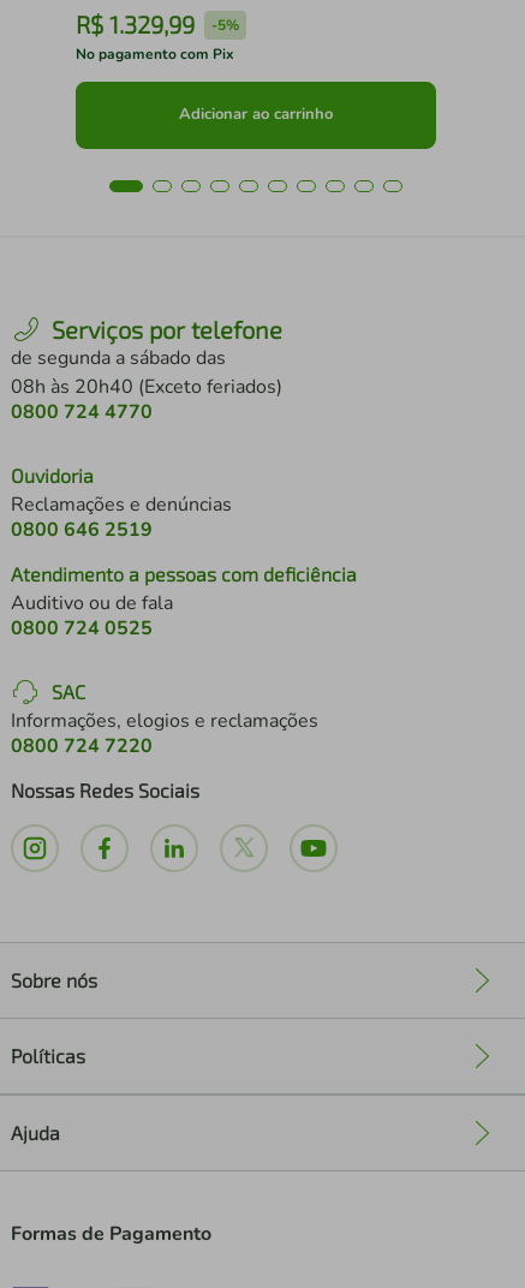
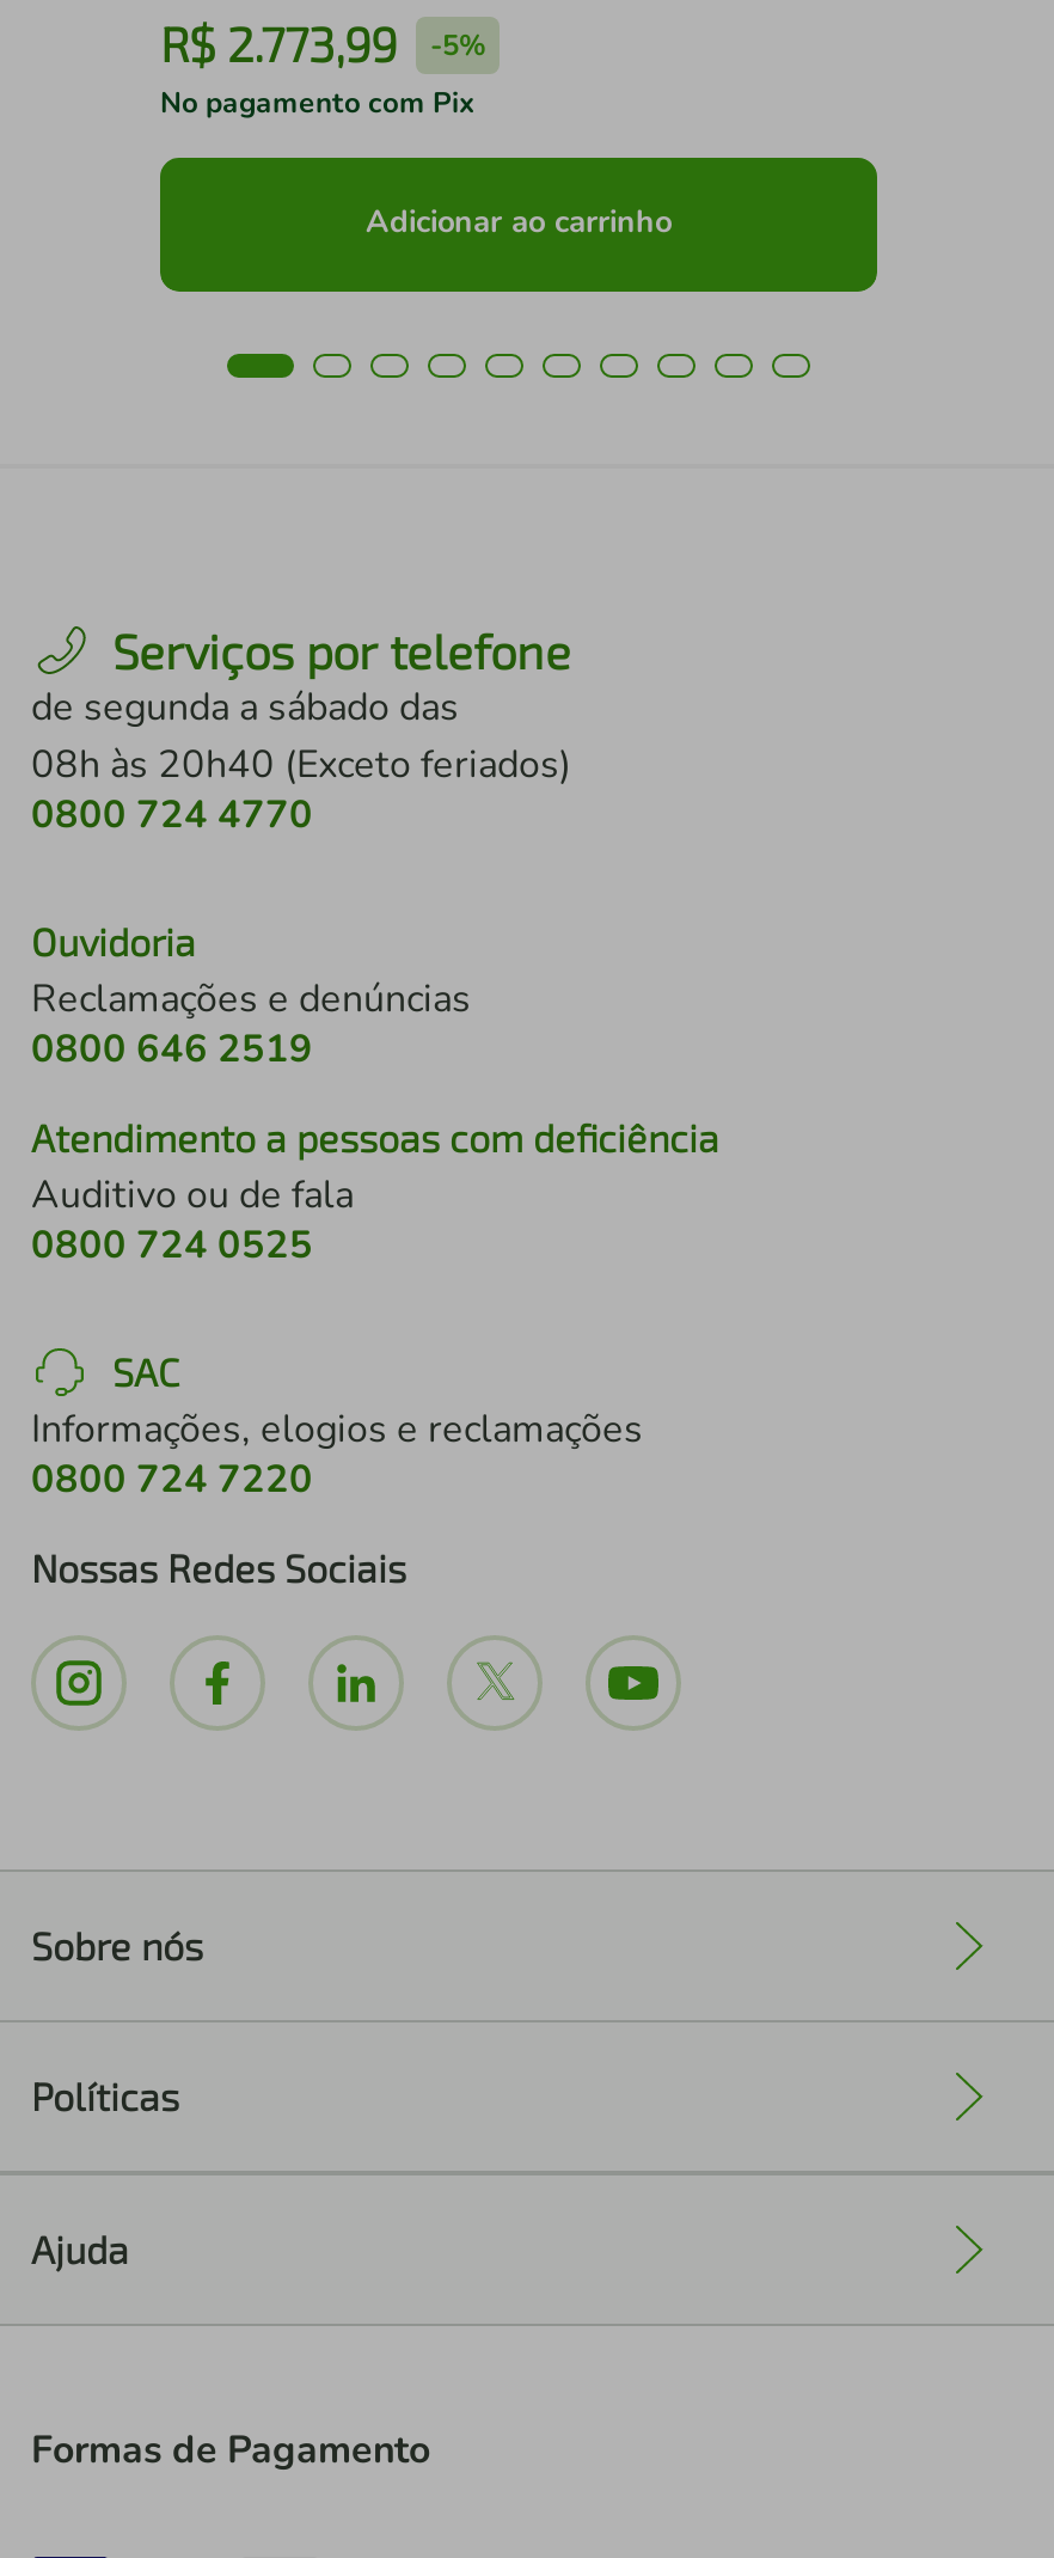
[76,10,239,39] R$ 1.329,99 -5% -> [160,16,485,73] R$ 2.773,99 -5%

